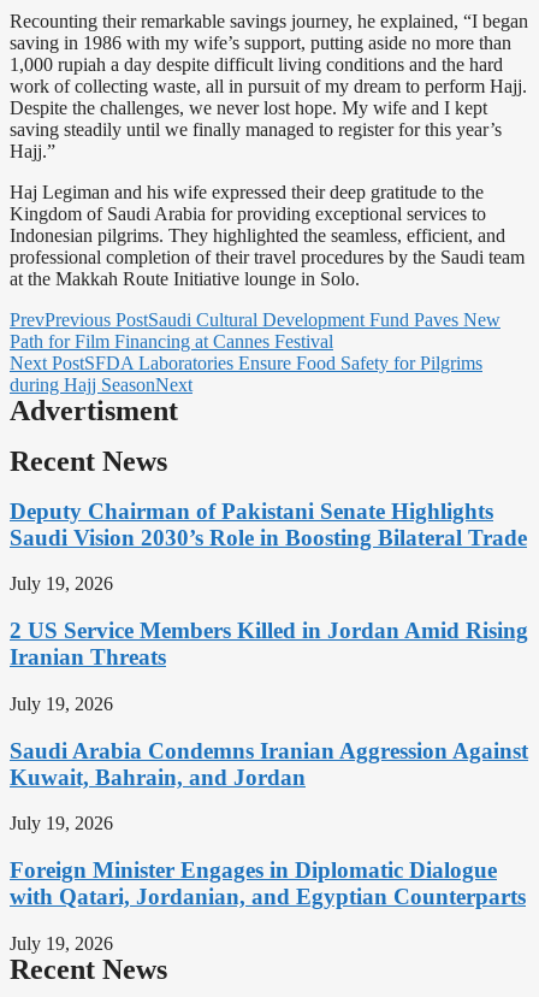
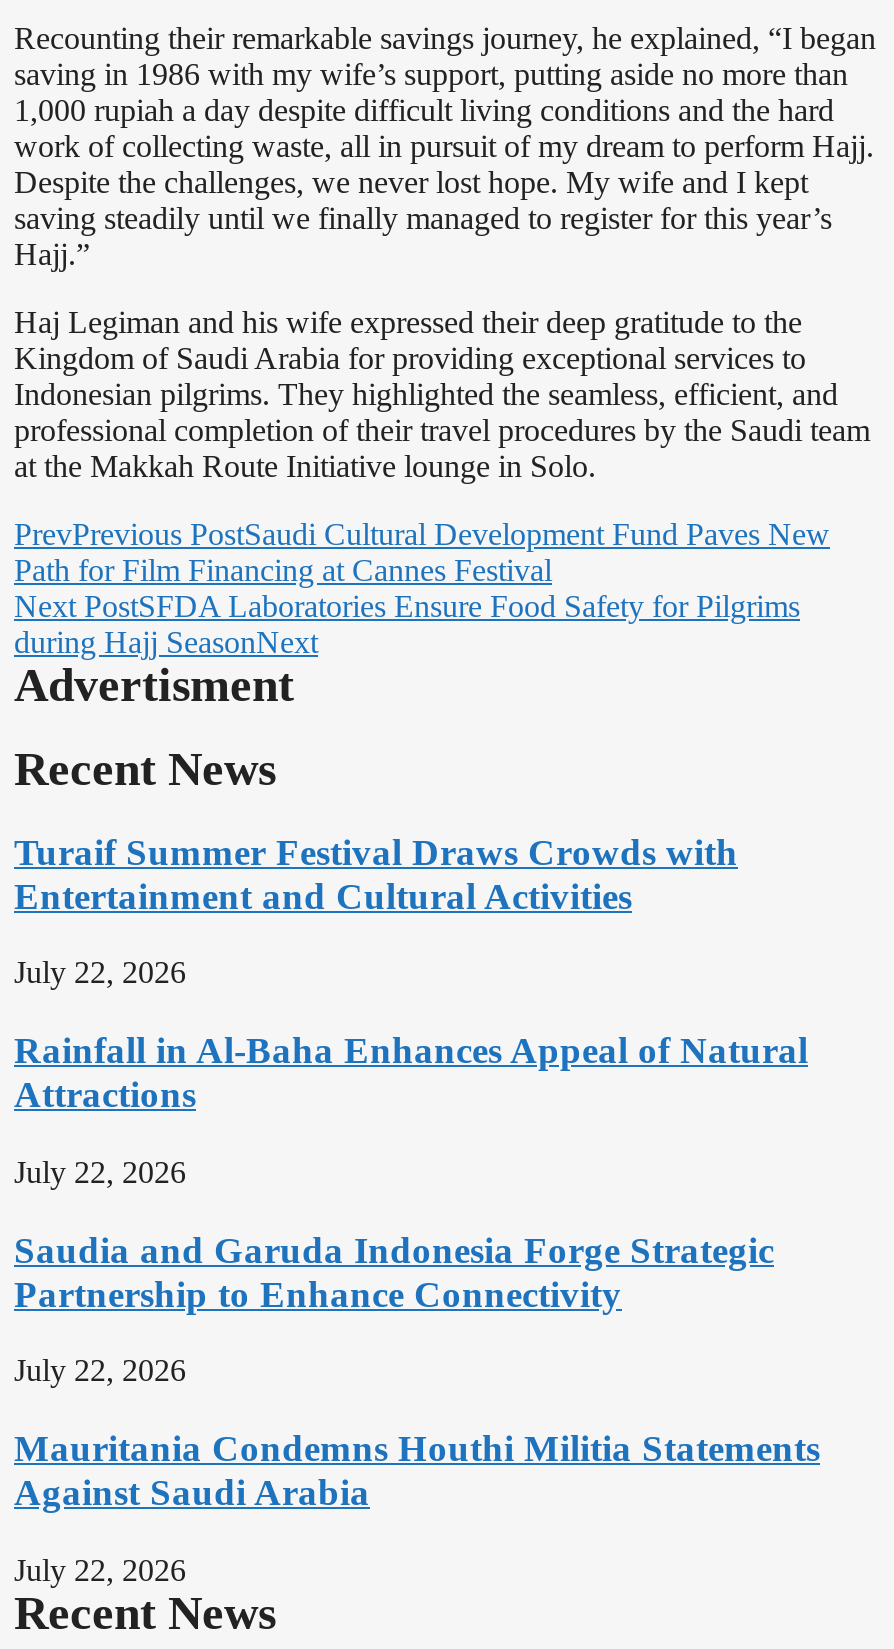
[10,498,527,550] Deputy Chairman of Pakistani Senate Highlights | Saudi Vision 2030’s Role in Boosting Bilateral Trade -> [14,830,738,916] Turaif Summer Festival Draws Crowds with | Entertainment and Cultural Activities
[10,574,113,594] July 19, 2026 -> [14,956,186,990] July 22, 2026
[10,618,528,670] 2 US Service Members Killed in Jordan Amid Rising | Iranian Threats -> [14,1029,808,1115] Rainfall in Al-Baha Enhances Appeal of Natural | Attractions
[10,693,113,714] July 19, 2026 -> [14,1155,186,1189] July 22, 2026
[10,738,528,789] Saudi Arabia Condemns Iranian Aggression Against | Kuwait, Bahrain, and Jordan -> [14,1228,774,1314] Saudia and Garuda Indonesia Forge Strategic | Partnership to Enhance Connectivity
[10,813,113,834] July 19, 2026 -> [14,1354,186,1388] July 22, 2026
[10,857,526,909] Foreign Minister Engages in Diplomatic Dialogue | with Qatari, Jordanian, and Egyptian Counterparts -> [14,1427,820,1513] Mauritania Condemns Houthi Militia Statements | Against Saudi Arabia
[10,933,113,953] July 19, 2026 -> [14,1553,186,1587] July 22, 2026

